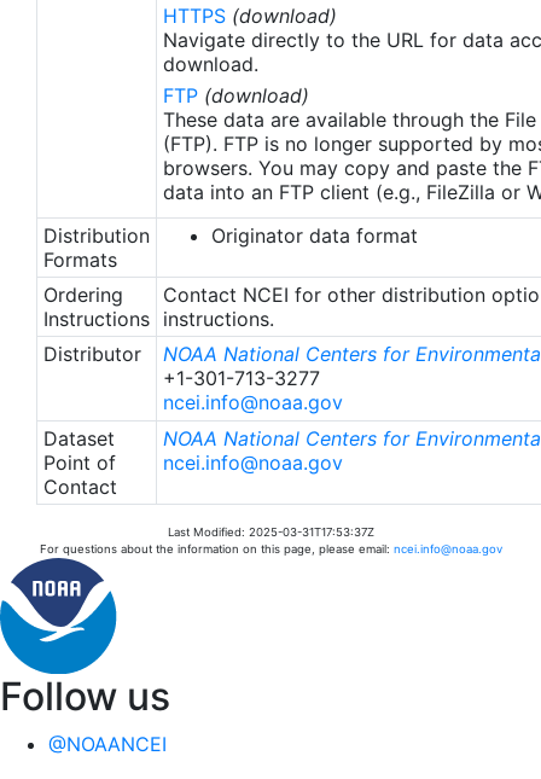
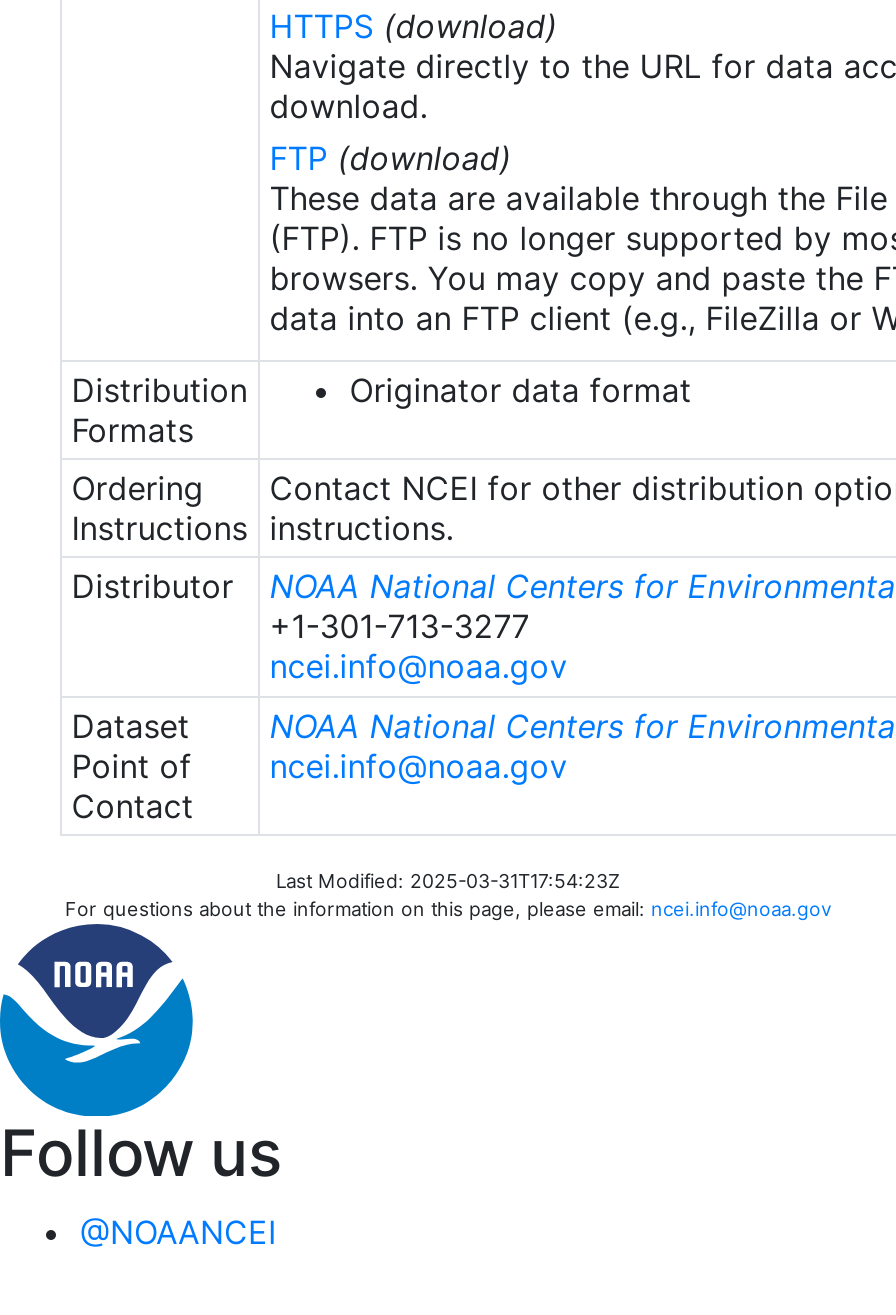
[167,525,374,538] Last Modified: 2025-03-31T17:53:37Z -> [276,869,620,891] Last Modified: 2025-03-31T17:54:23Z

